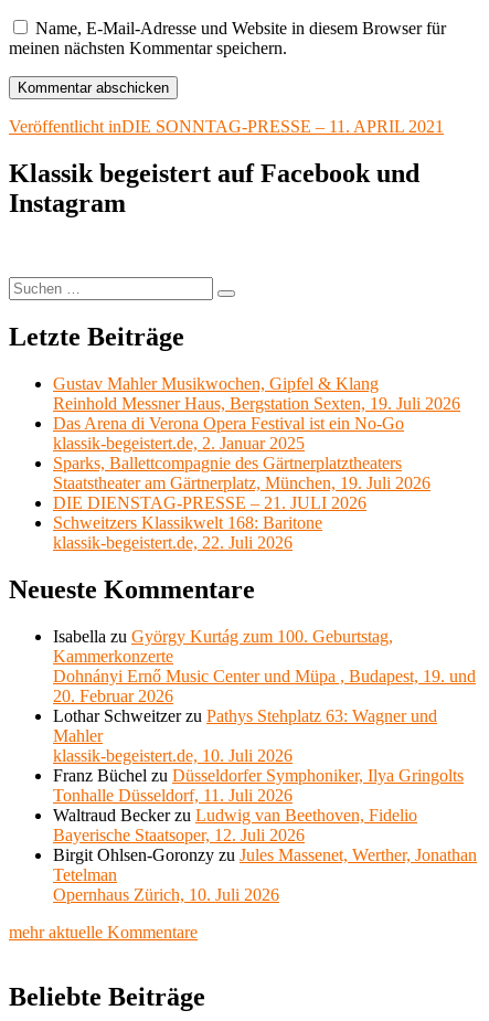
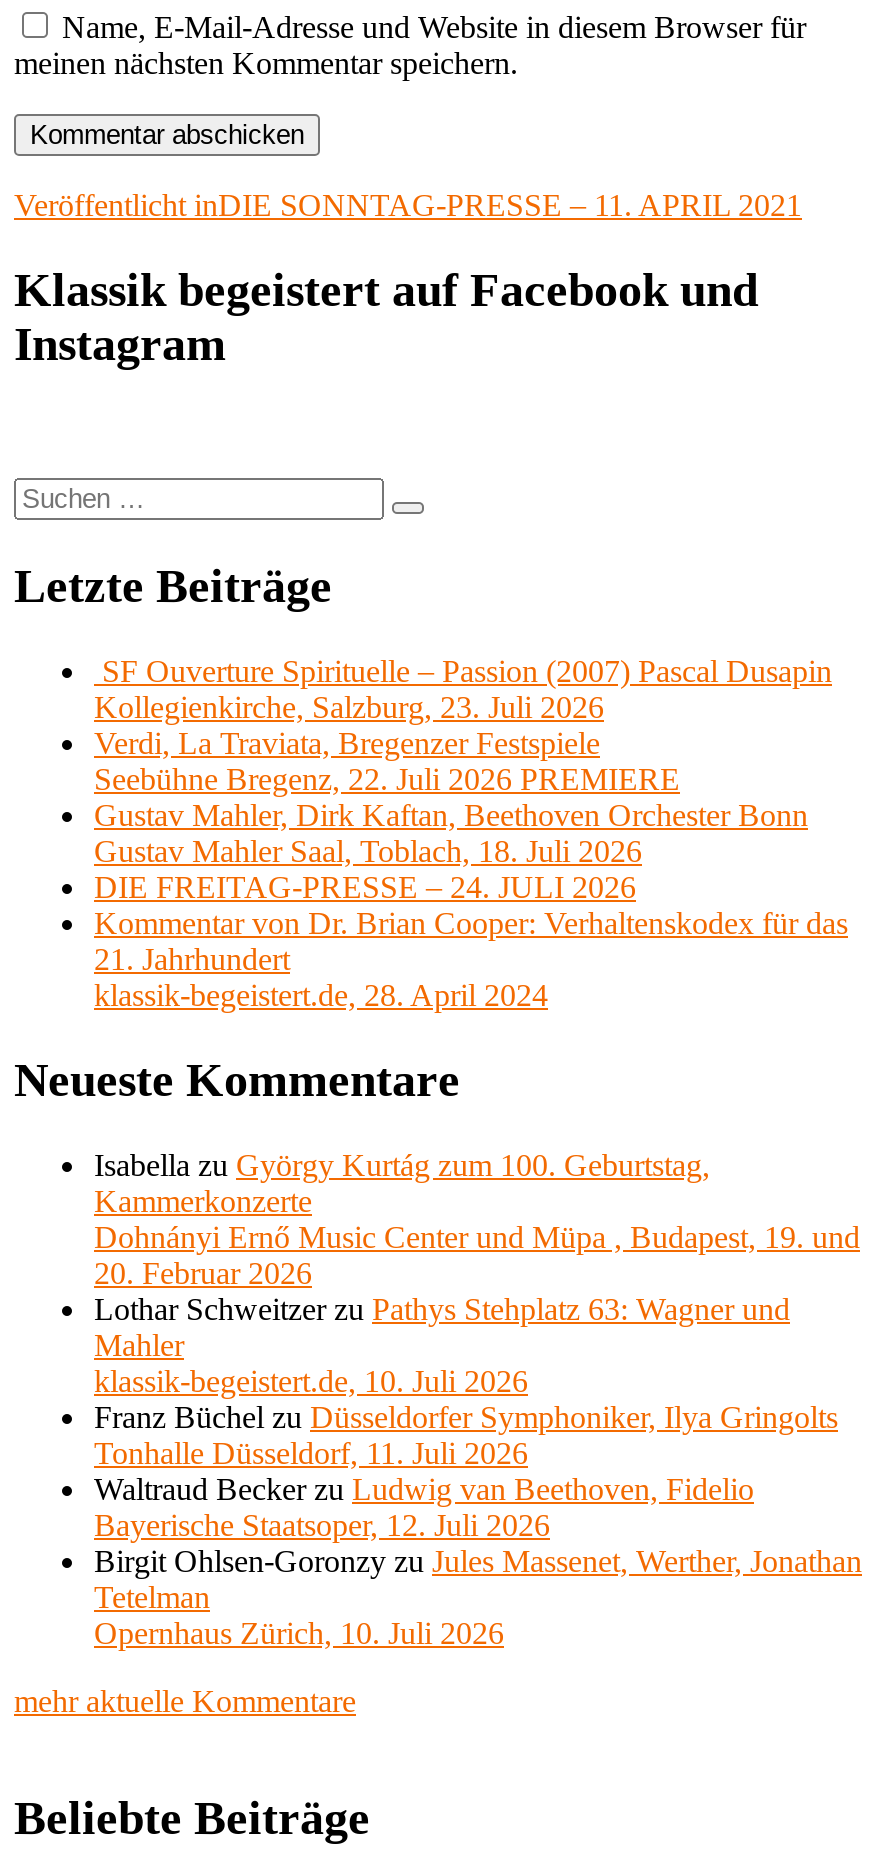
[53,374,460,552] Gustav Mahler Musikwochen, Gipfel & Klang | Reinhold Messner Haus, Bergstation Sexten, 19. Juli 2026 | Das Arena di Verona Opera Festival ist ein No-Go | klassik-begeistert.de, 2. Januar 2025 | Sparks, Ballettcompagnie des Gärtnerplatztheaters | Staatstheater am Gärtnerplatz, München, 19. Juli 2026 | DIE DIENSTAG-PRESSE – 21. JULI 2026 | Schweitzers Klassikwelt 168: Baritone | klassik-begeistert.de, 22. Juli 2026 -> [94,654,848,1012] SF Ouverture Spirituelle – Passion (2007) Pascal Dusapin | Kollegienkirche, Salzburg, 23. Juli 2026 | Verdi, La Traviata, Bregenzer Festspiele | Seebühne Bregenz, 22. Juli 2026 PREMIERE | Gustav Mahler, Dirk Kaftan, Beethoven Orchester Bonn | Gustav Mahler Saal, Toblach, 18. Juli 2026 | DIE FREITAG-PRESSE – 24. JULI 2026 | Kommentar von Dr. Brian Cooper: Verhaltenskodex für das | 21. Jahrhundert | klassik-begeistert.de, 28. April 2024

